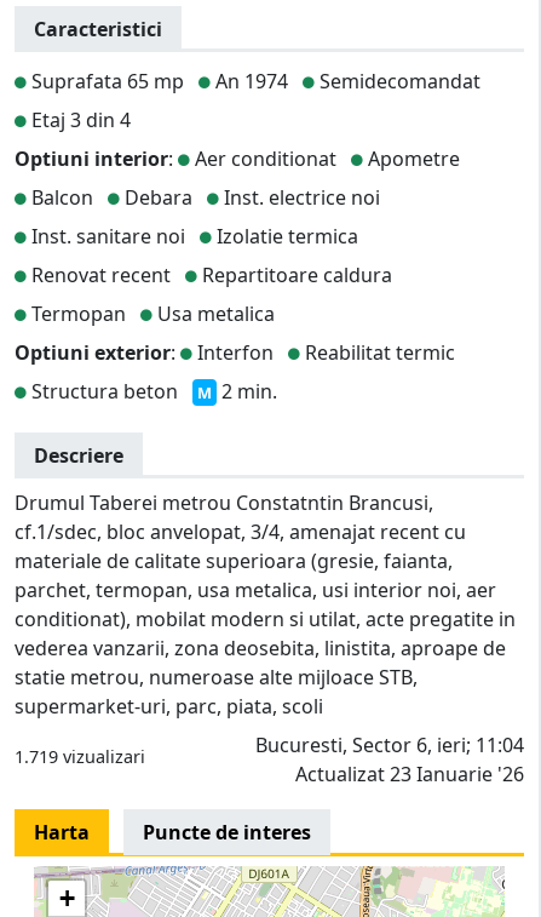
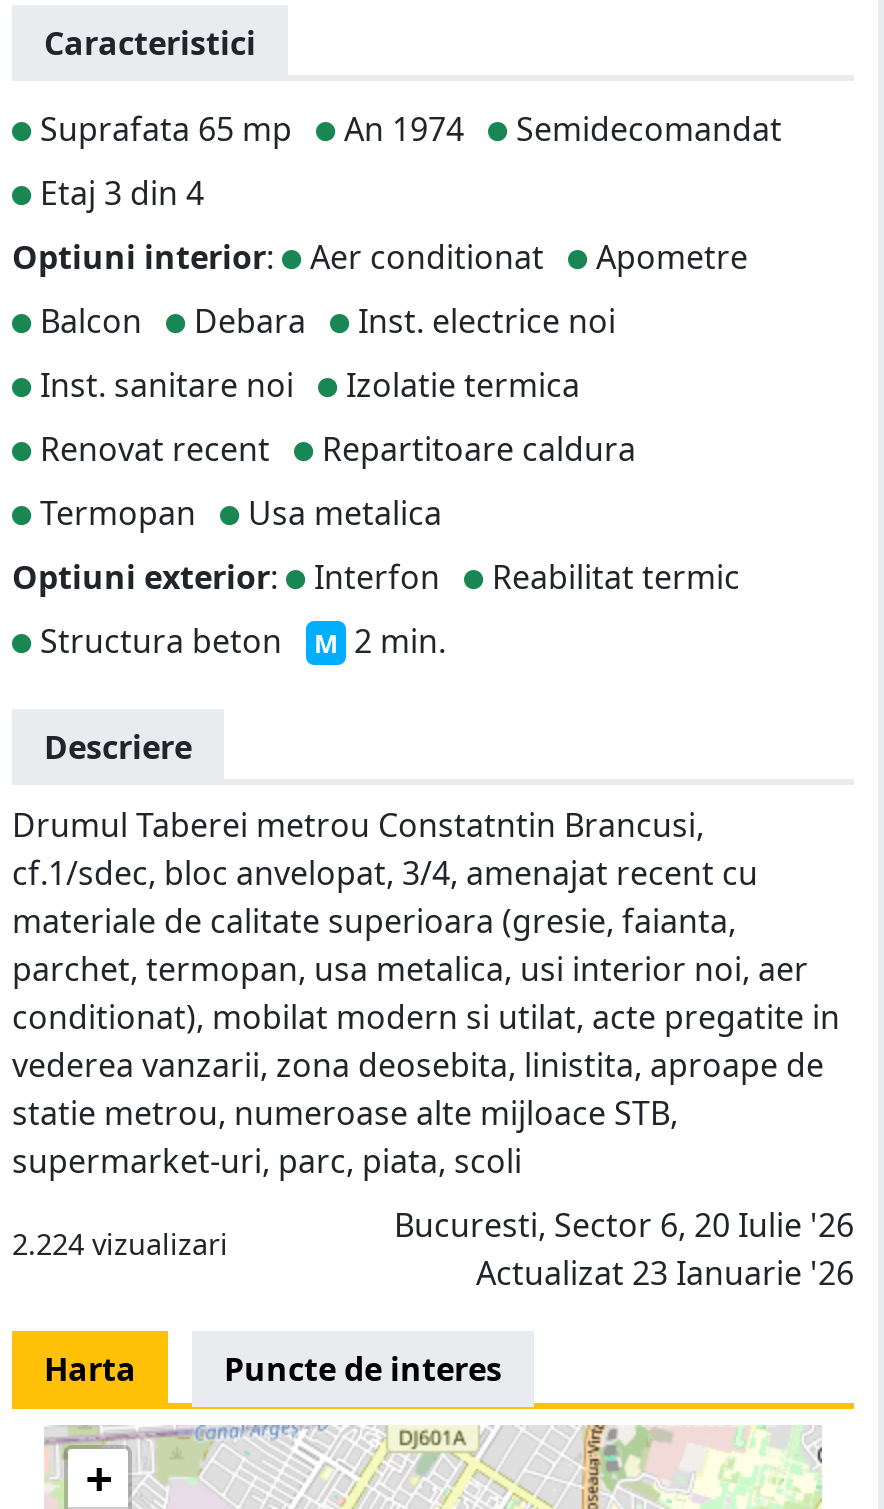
[15,732,524,768] 1.719 vizualizari | Bucuresti, Sector 6, ieri; 11:04 -> [12,1203,854,1264] 2.224 vizualizari | Bucuresti, Sector 6, 20 Iulie '26

